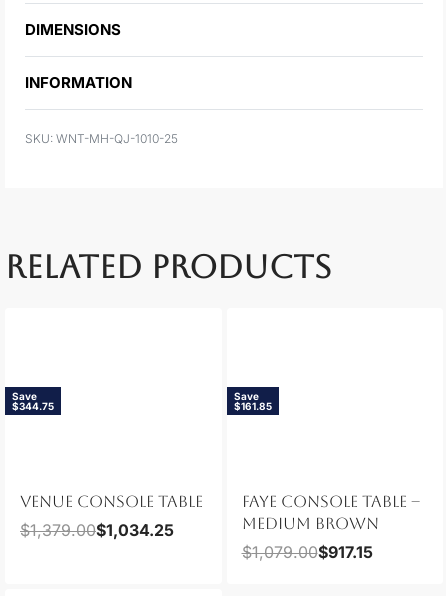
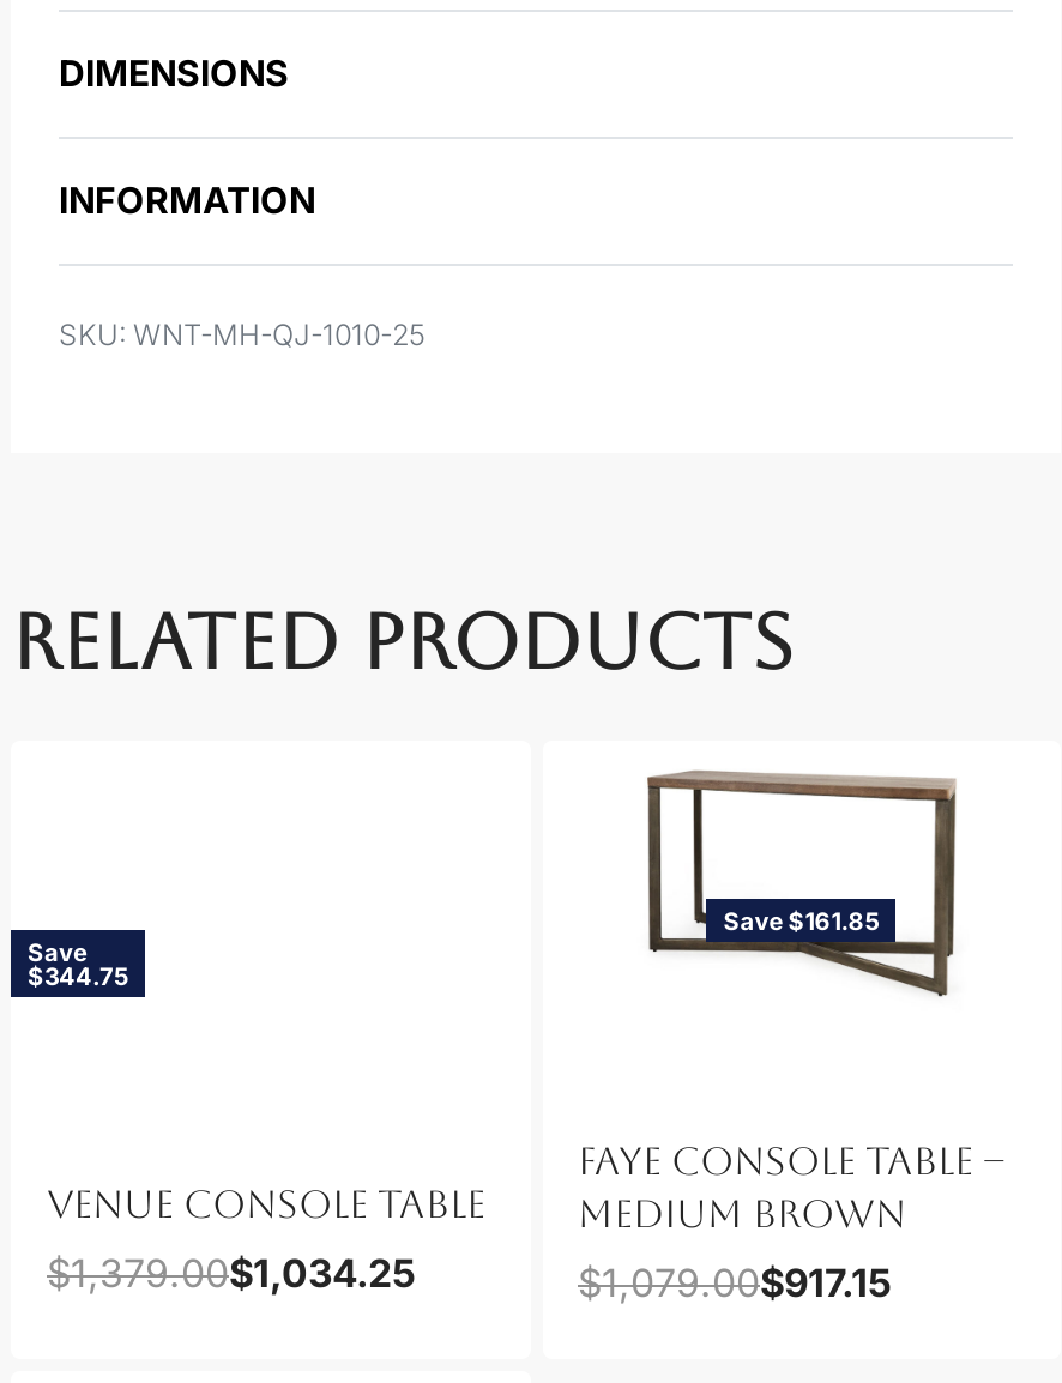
none -> [644,768,958,998] [image]

